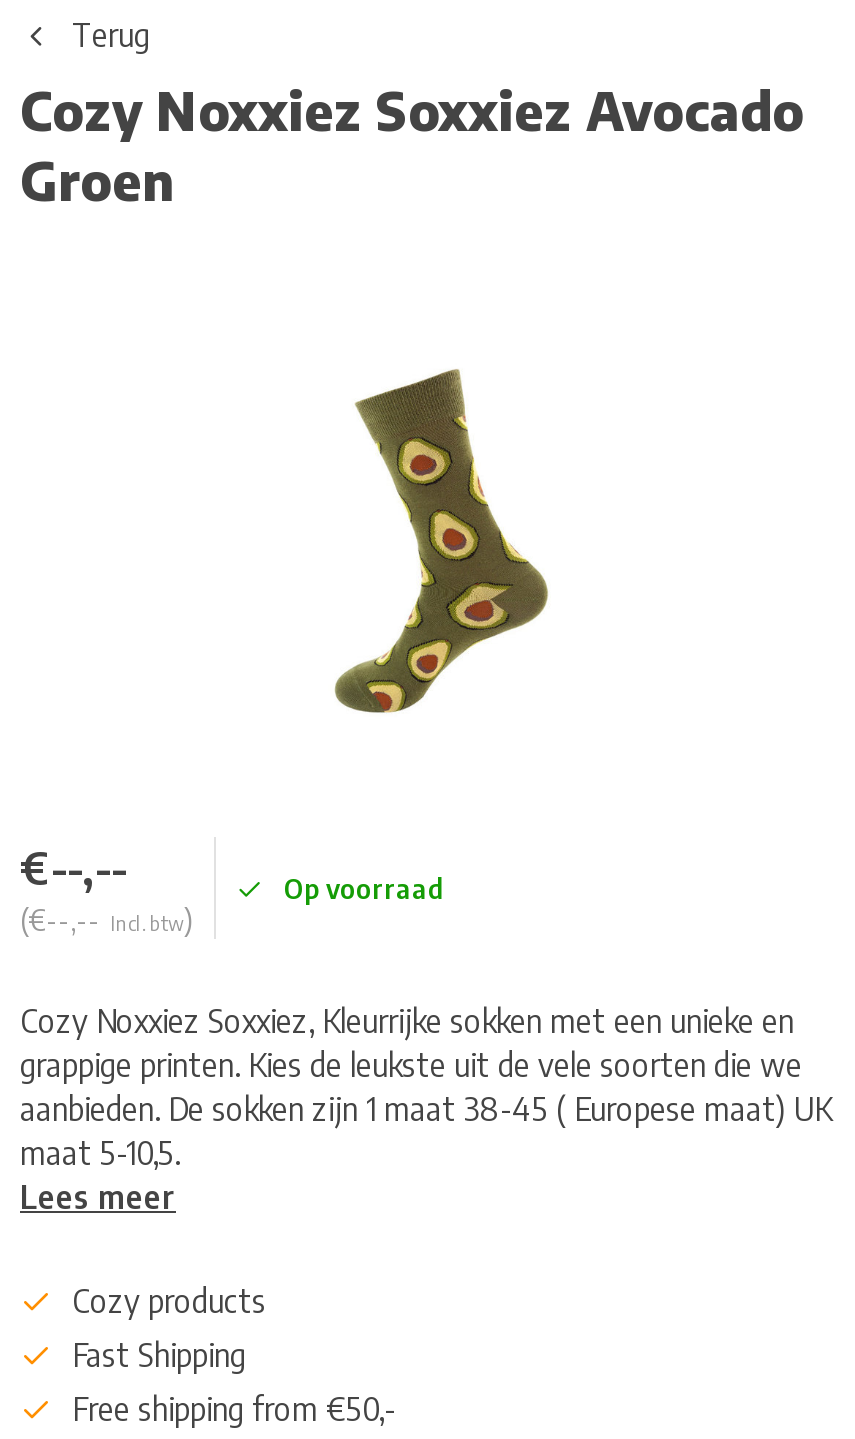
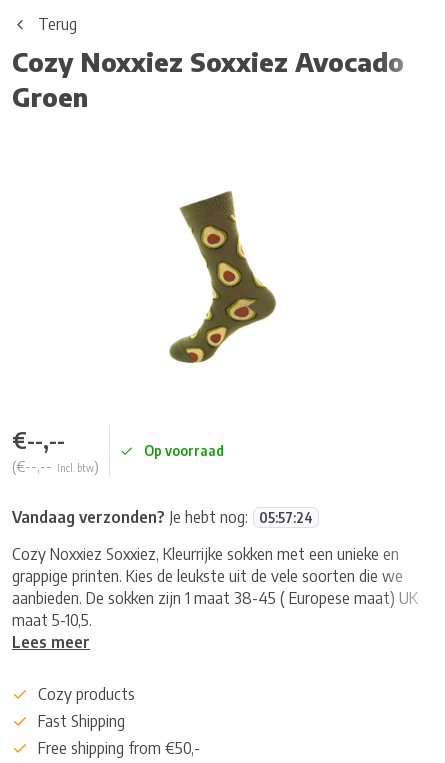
none -> [12,507,313,527] Vandaag verzonden? Je hebt nog: | 05:57:24

